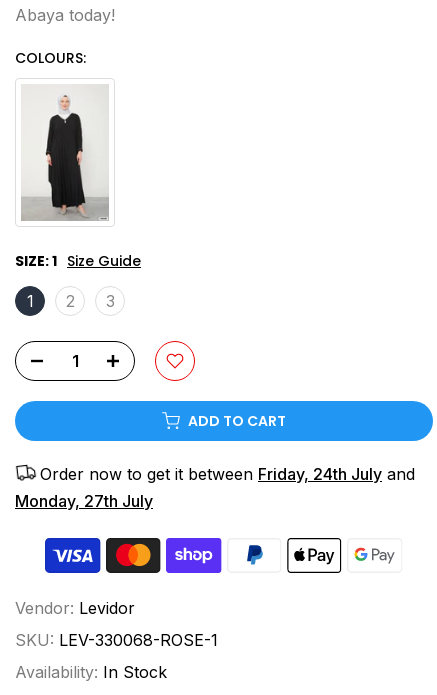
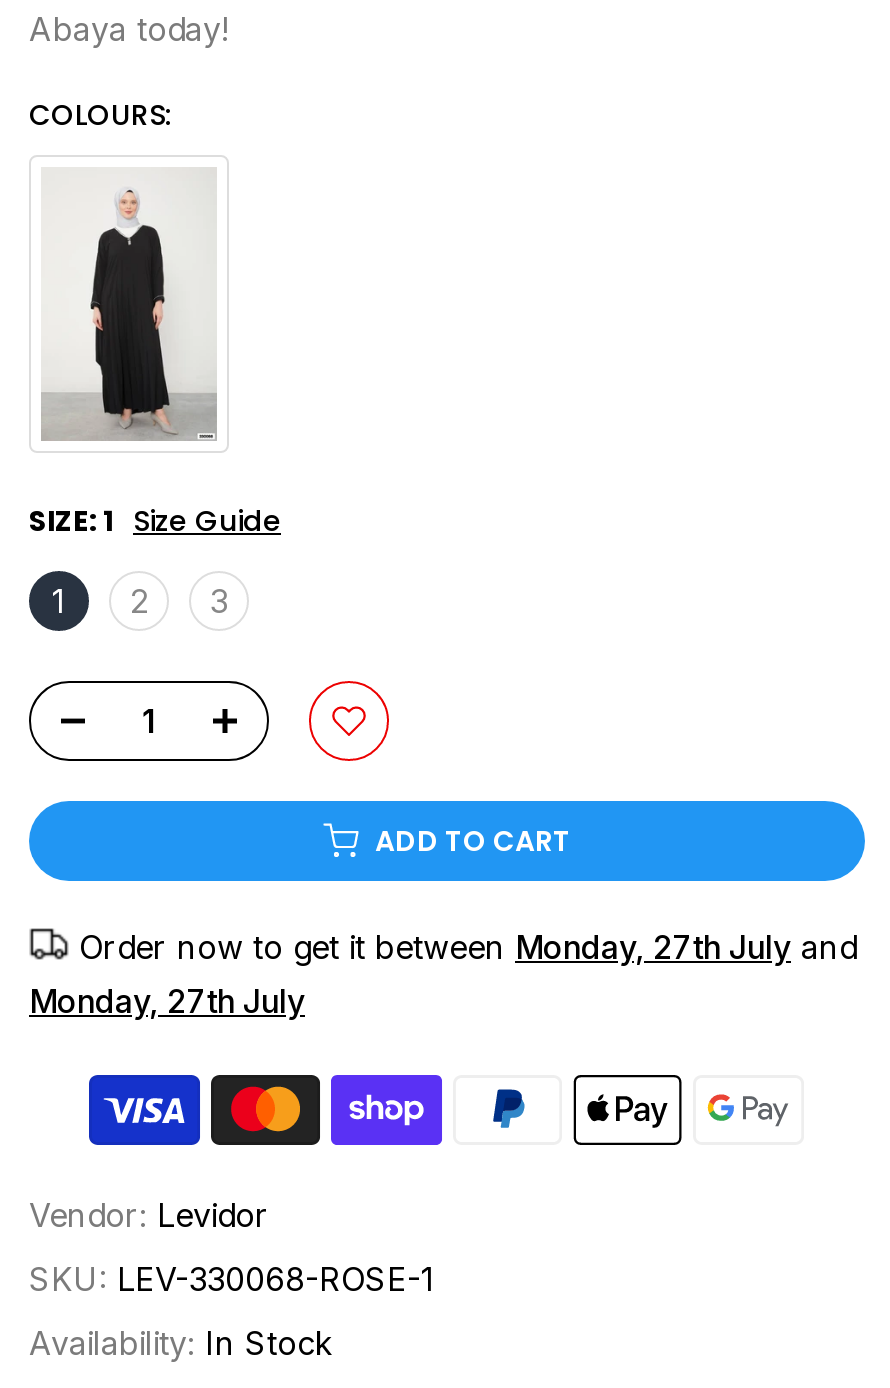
[40,464,415,484] Order now to get it between Friday, 24th July and -> [79,928,857,968] Order now to get it between Monday, 27th July and

